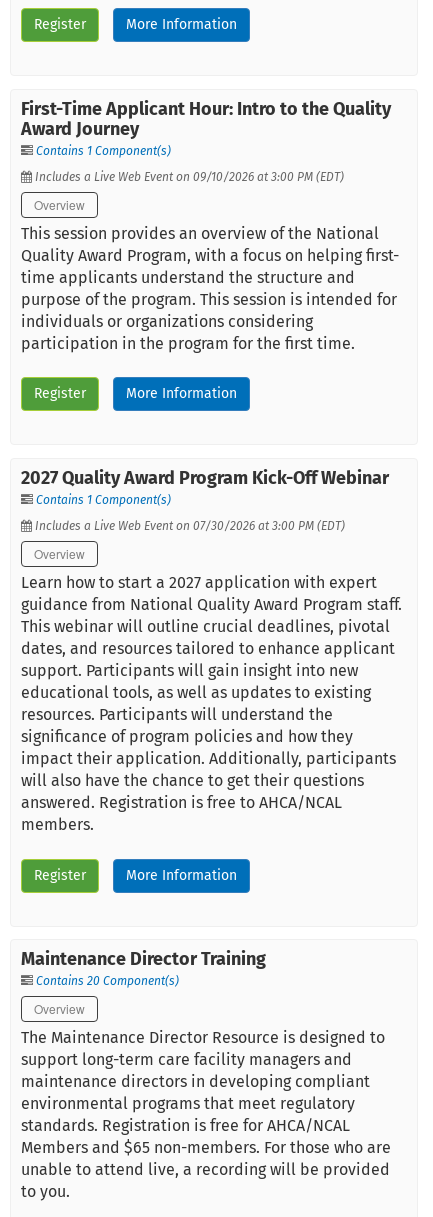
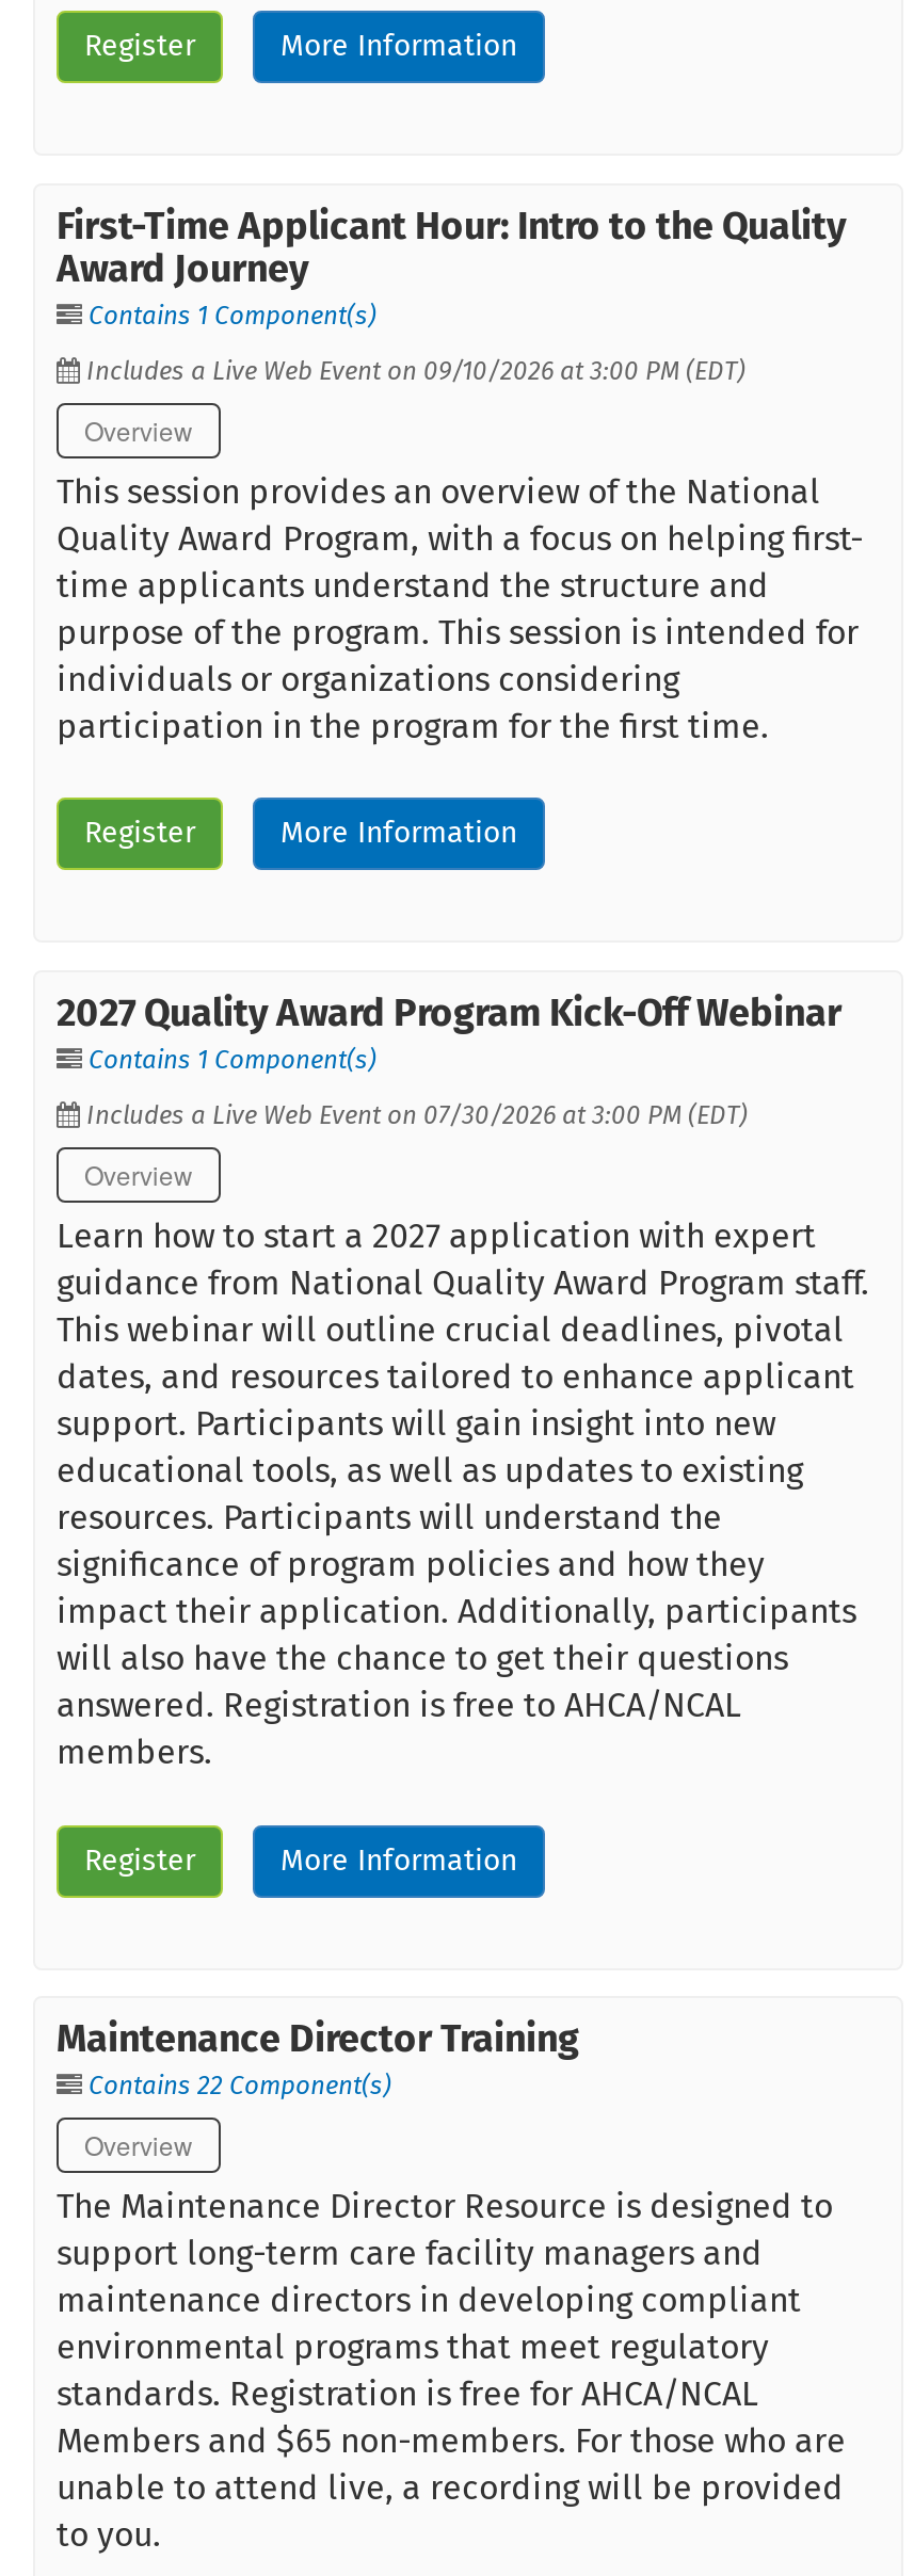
[36,974,179,988] Contains 20 Component(s) -> [89,2072,391,2102] Contains 22 Component(s)

